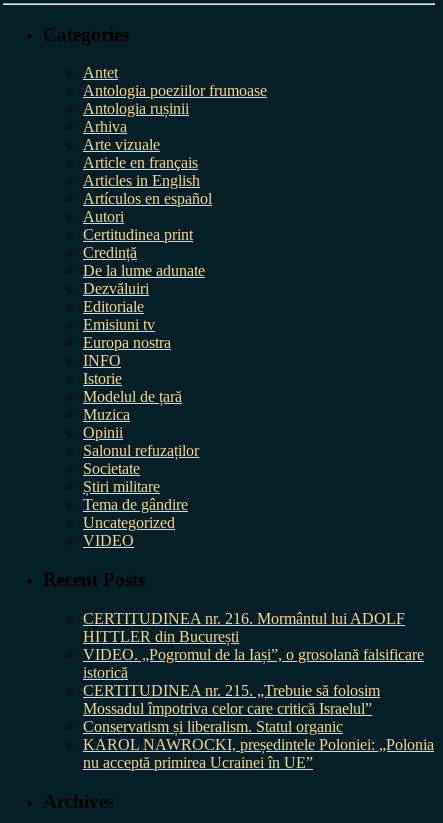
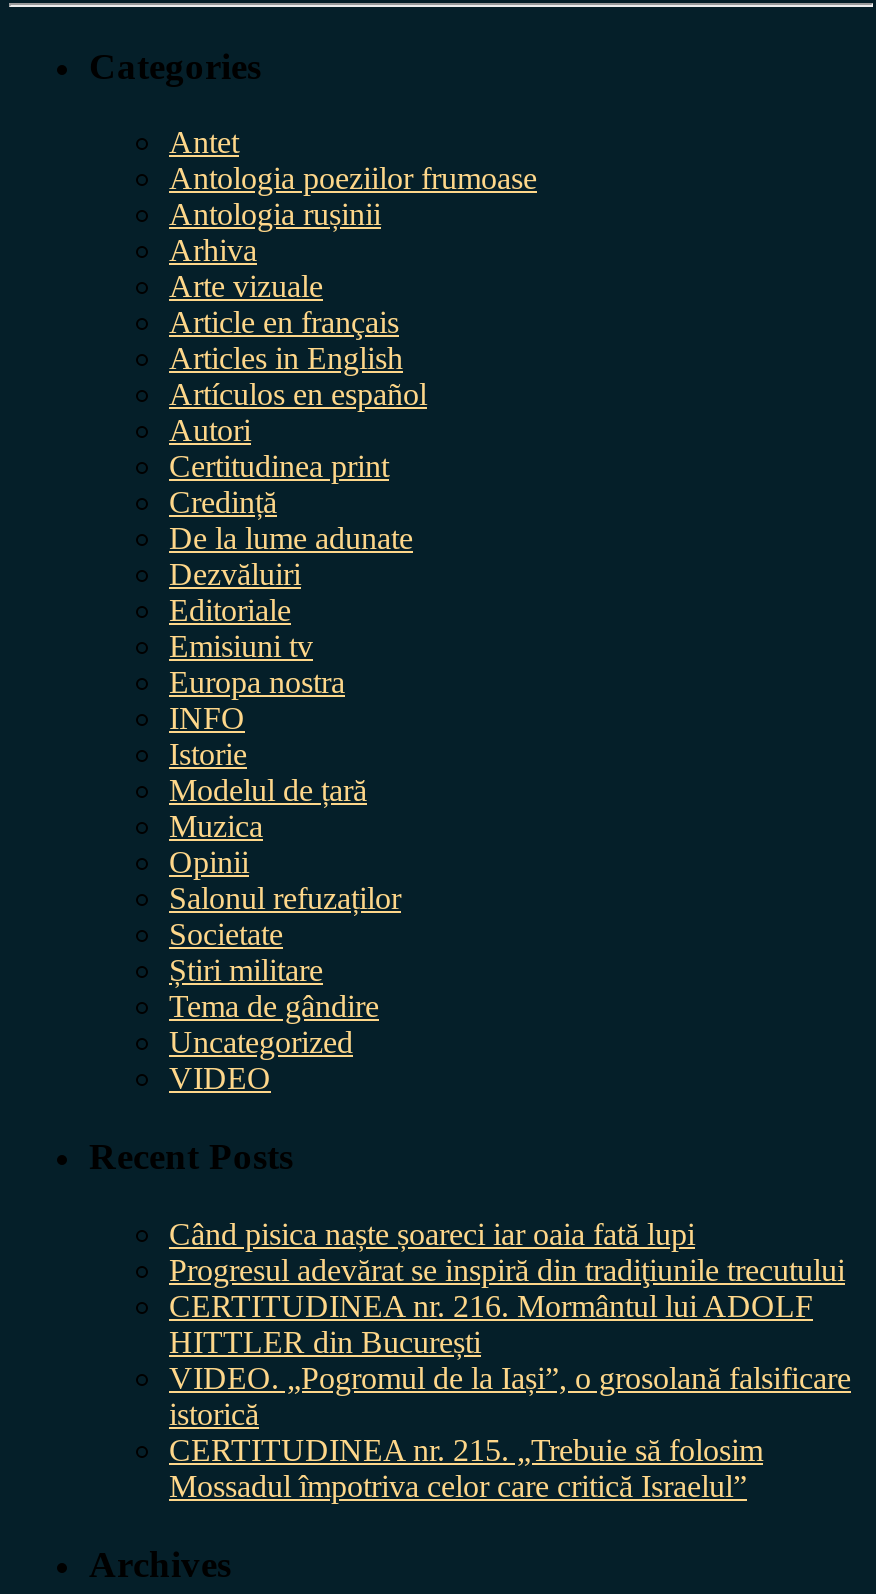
none -> [169,1217,845,1287] Când pisica naște șoareci iar oaia fată lupi | Progresul adevărat se inspiră din tradiţiunile trecutului
moved [83,610,424,717] -> [169,1289,851,1503]: CERTITUDINEA nr. 216. Mormântul lui ADOLF | HITTLER din București | VIDEO. „Pogromul de la Iași”, o grosolană falsificare | istorică | CERTITUDINEA nr. 215. „Trebuie să folosim | Mossadul împotriva celor care critică Israelul”
[83,718,434,771] Conservatism și liberalism. Statul organic | KAROL NAWROCKI, președintele Poloniei: „Polonia | nu acceptă primirea Ucrainei în UE” -> none

